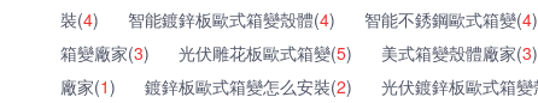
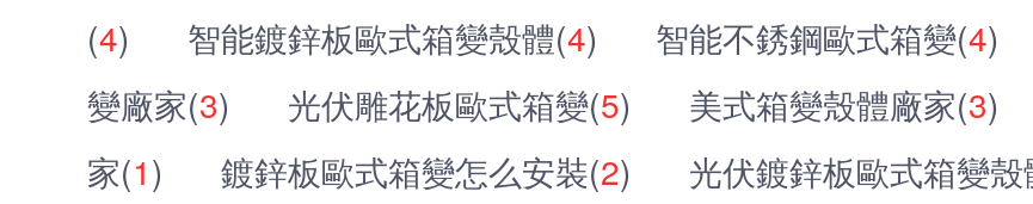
[60,7,538,31] 裝(4) 智能鍍鋅板歐式箱變殼體(4) 智能不銹鋼歐式箱變(4) -> [87,13,1000,61] (4) 智能鍍鋅板歐式箱變殼體(4) 智能不銹鋼歐式箱變(4)
[60,41,538,65] 箱變廠家(3) 光伏雕花板歐式箱變(5) 美式箱變殼體廠家(3) -> [87,80,1000,127] 變廠家(3) 光伏雕花板歐式箱變(5) 美式箱變殼體廠家(3)
[60,74,116,98] 廠家(1) -> [87,146,164,194] 家(1)

